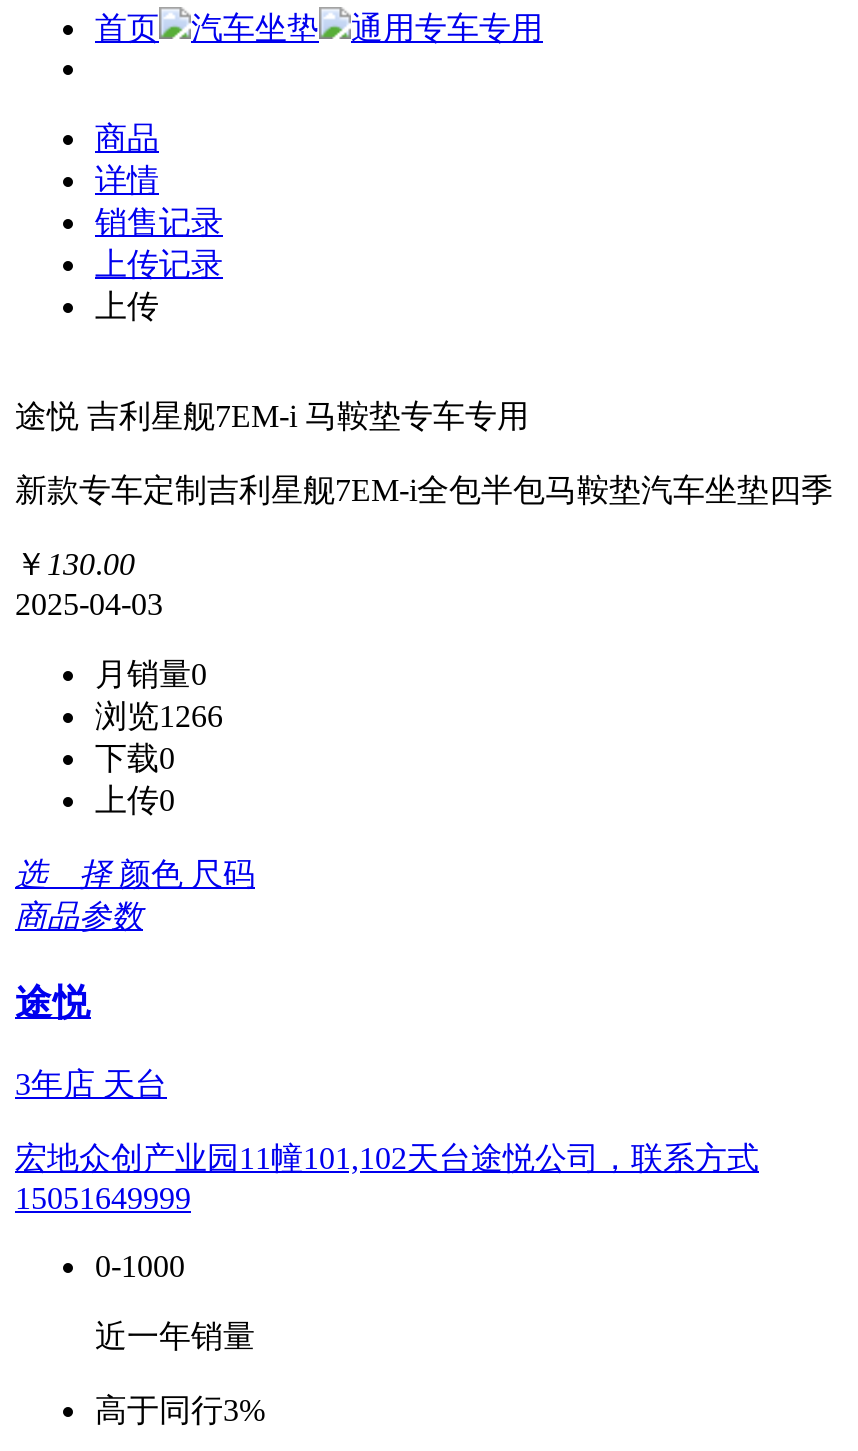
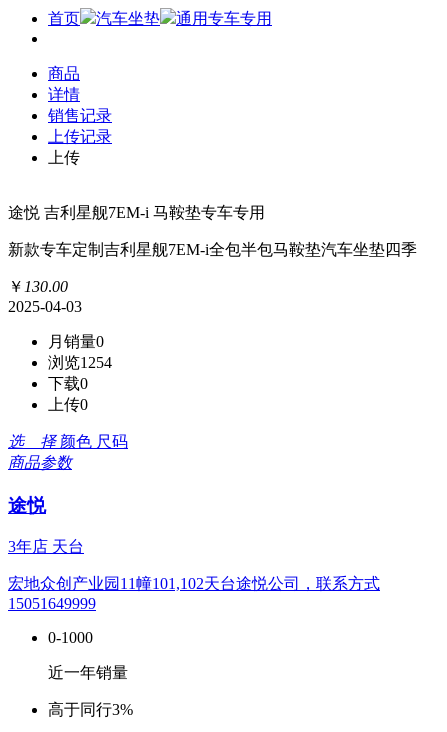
[95,699,223,733] 浏览1266 -> [48,354,112,371] 浏览1254

